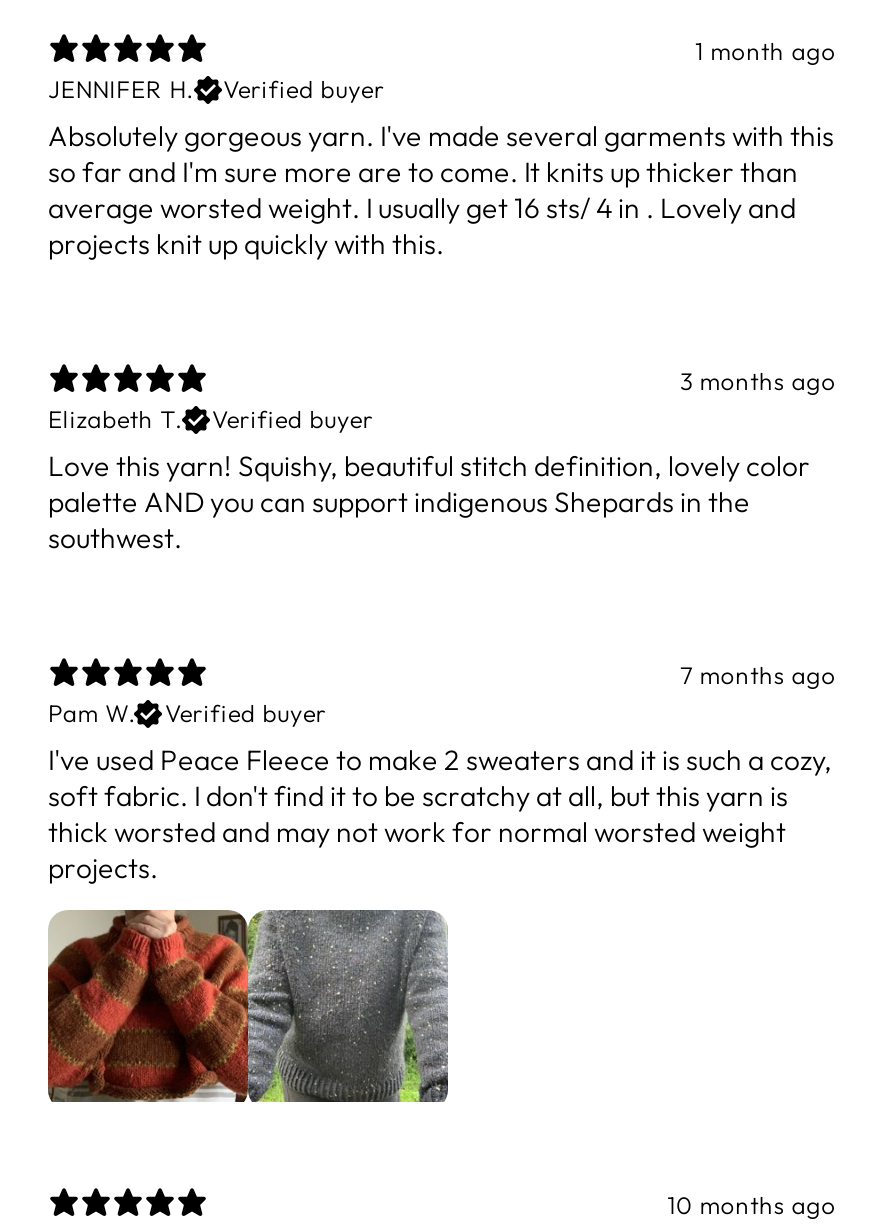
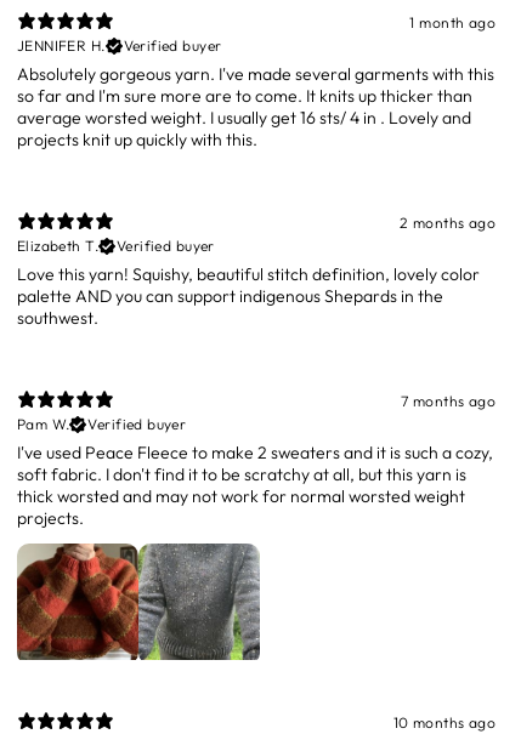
[680,365,836,395] 3 months ago -> [400,213,495,231] 2 months ago

